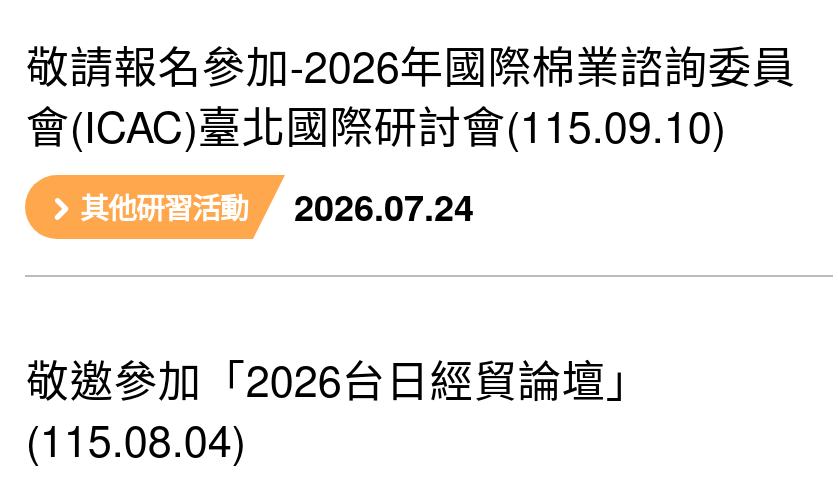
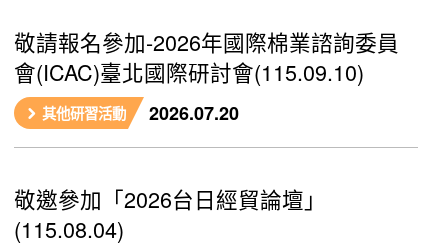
[80,181,474,233] 其他研習活動 2026.07.24 -> [41,100,238,126] 其他研習活動 2026.07.20

